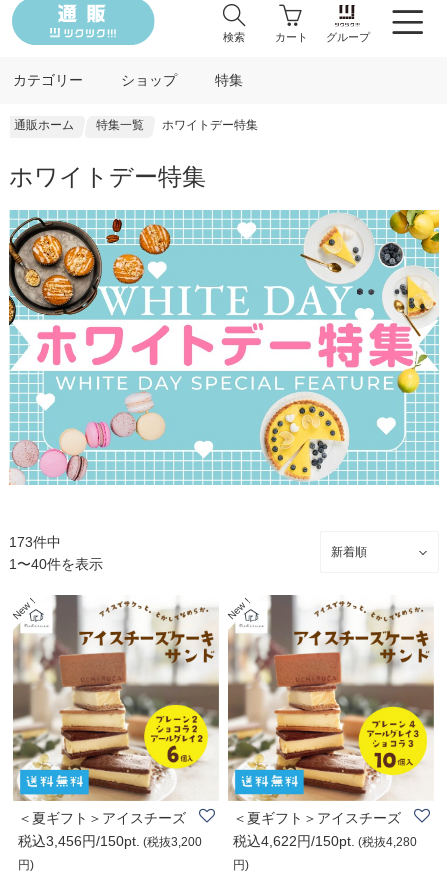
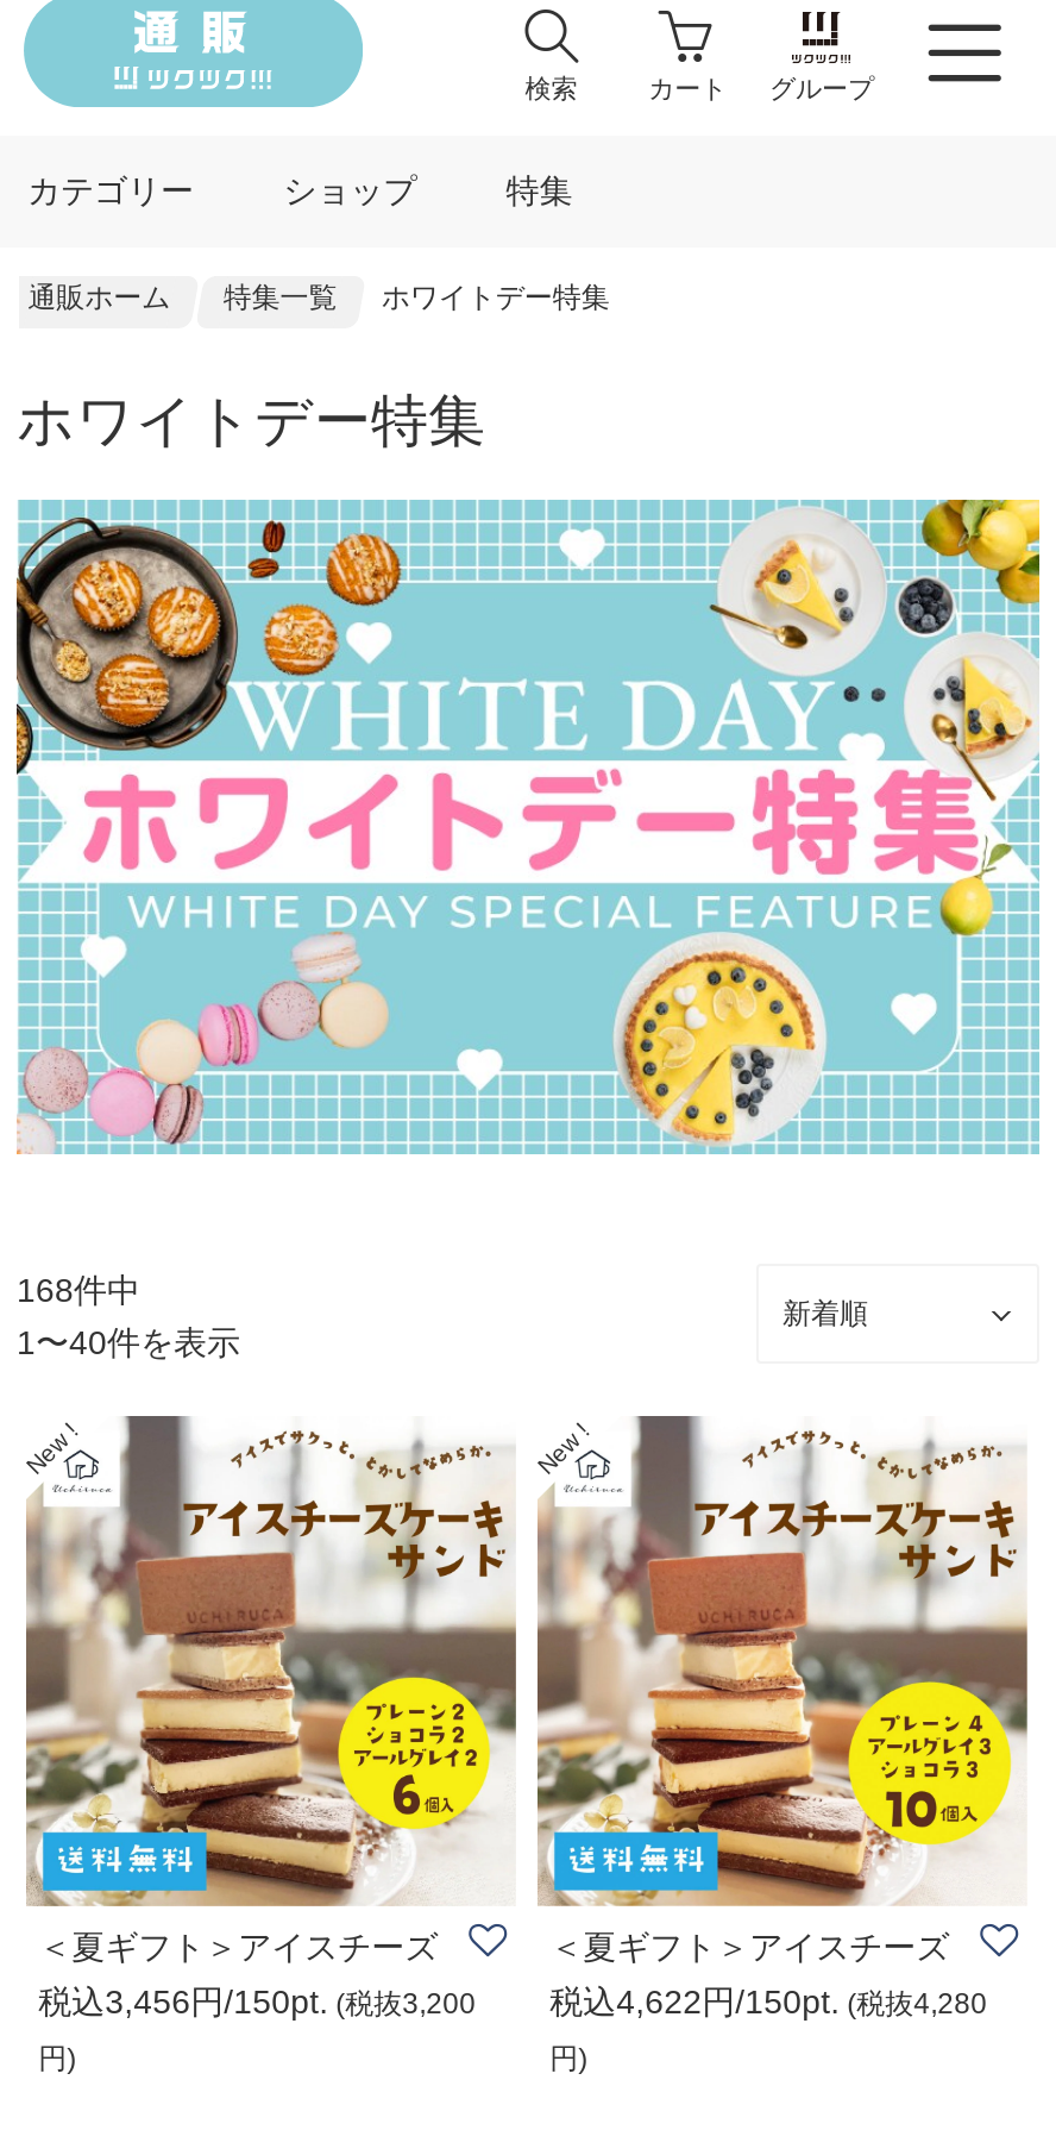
[9,534,61,550] 173件中 -> [17,1271,140,1309] 168件中

